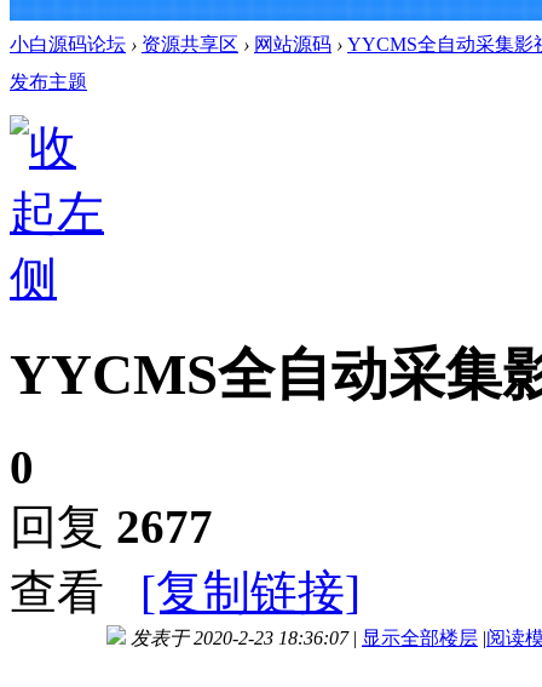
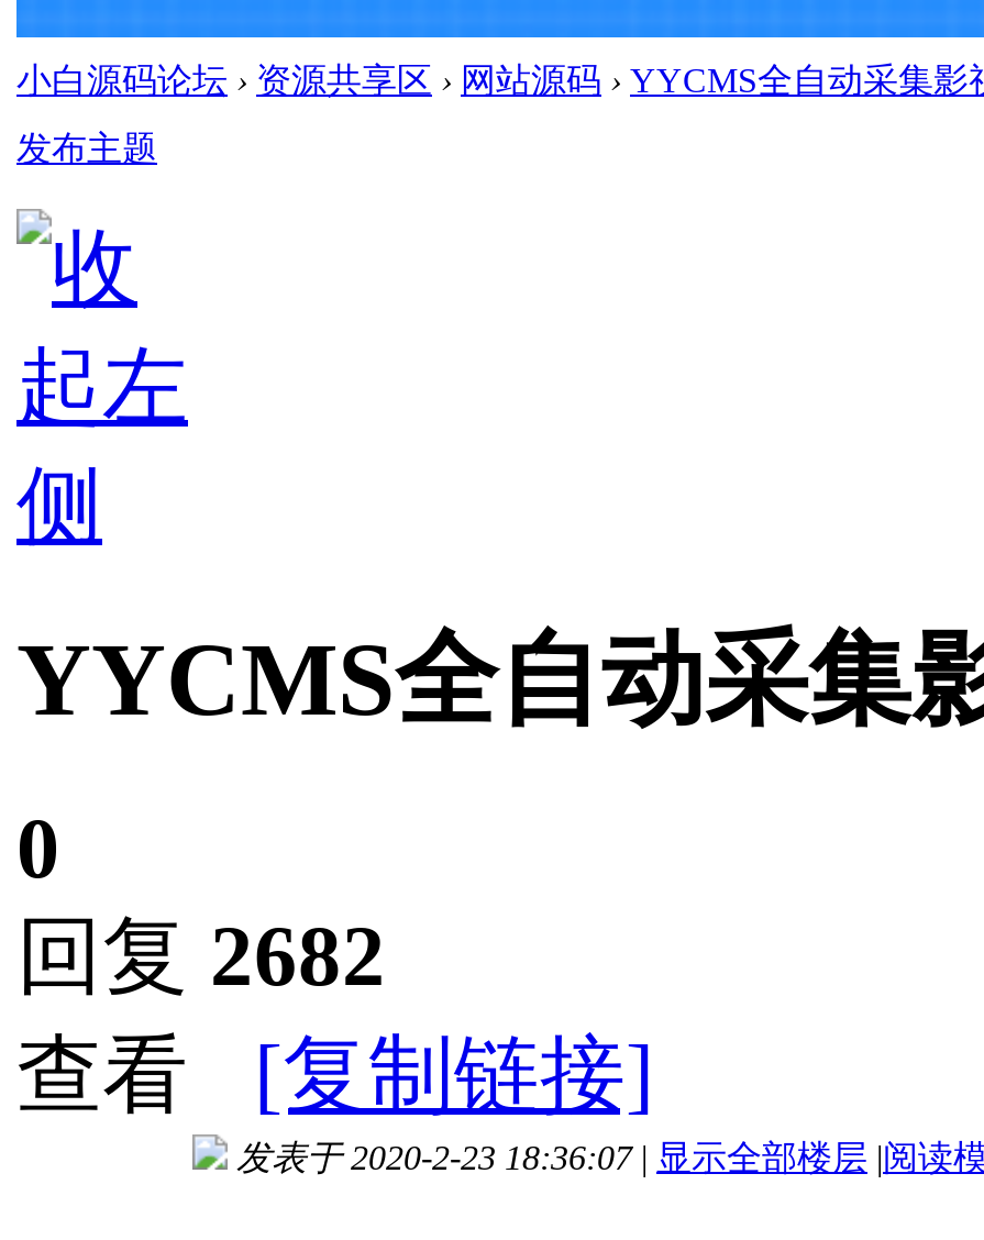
[10,500,213,552] 回复2677 -> [16,907,386,1001] 回复2682

